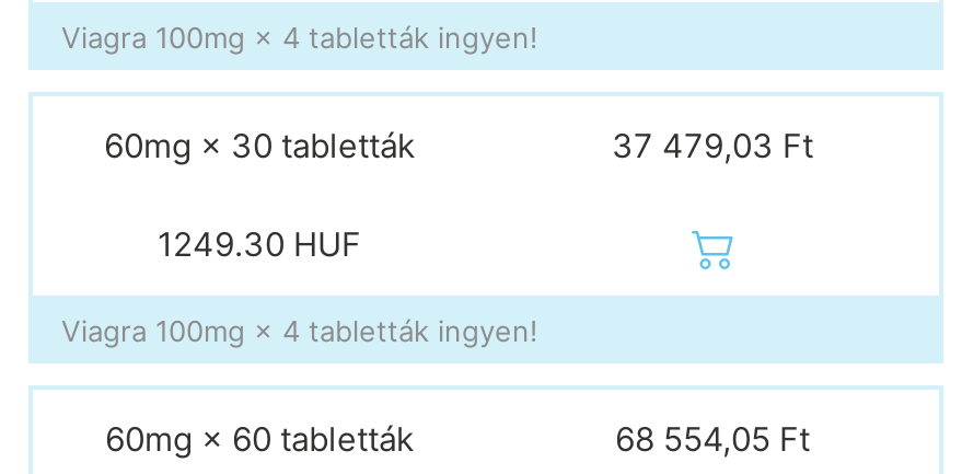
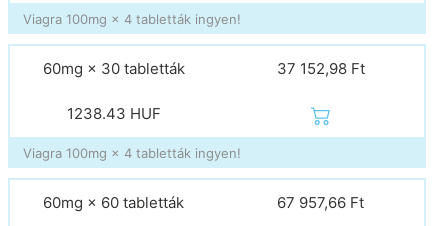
[612,125,813,166] 37 479,03 Ft -> [276,59,364,78] 37 152,98 Ft
[158,223,361,265] 1249.30 HUF -> [66,104,160,123] 1238.43 HUF
[615,418,810,460] 68 554,05 Ft -> [277,193,364,212] 67 957,66 Ft

